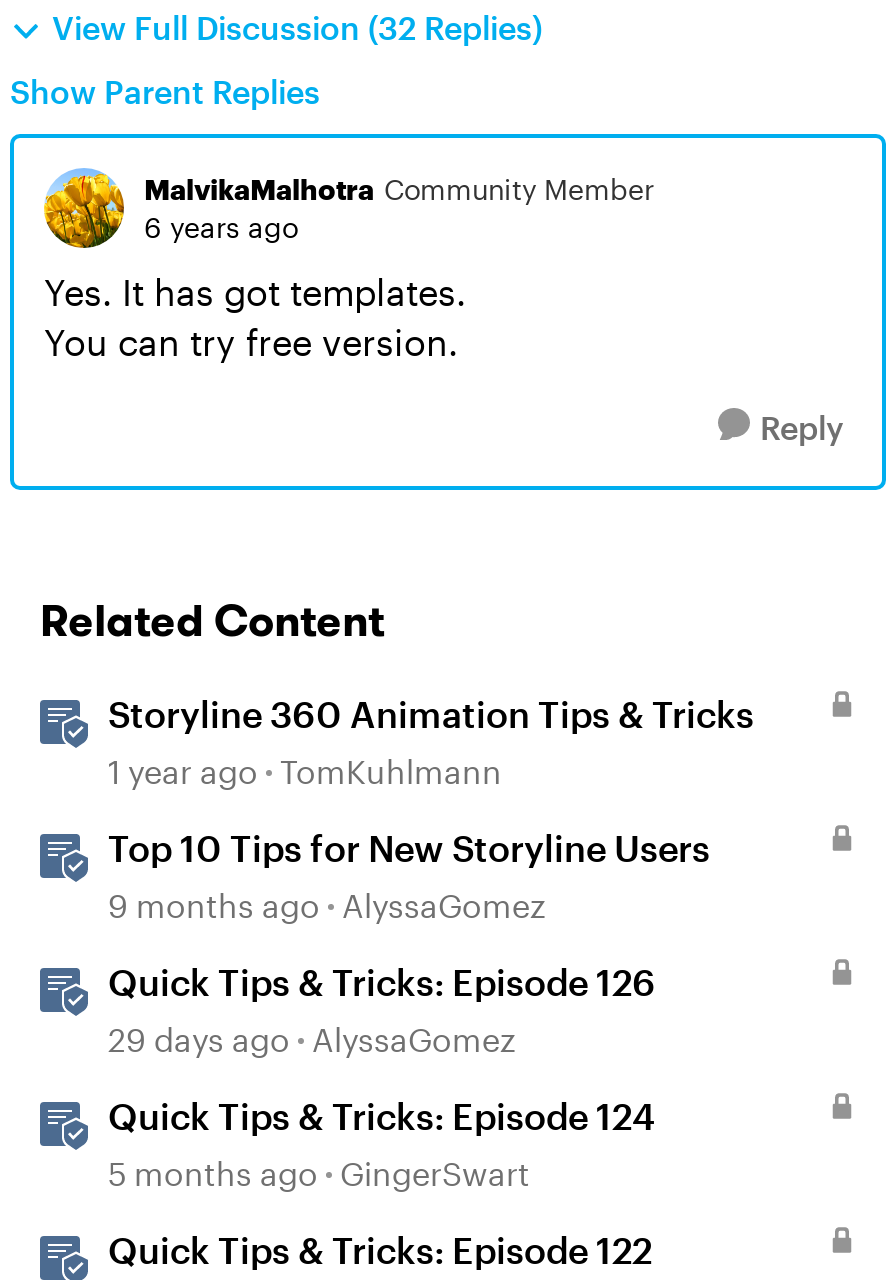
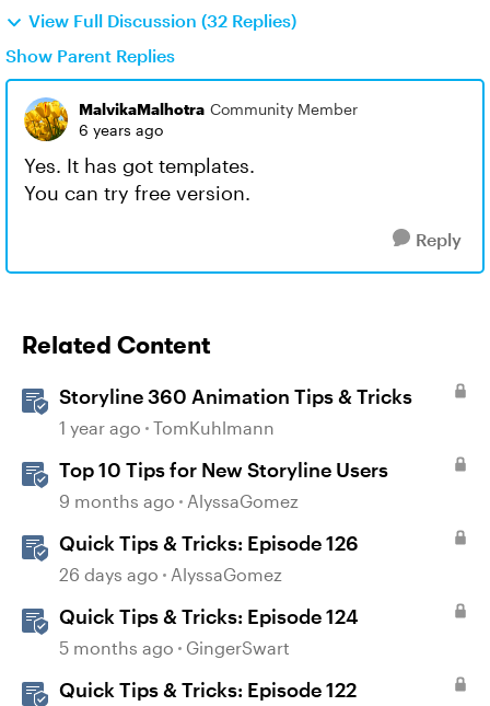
[108,1020,516,1058] 29 days ago AlyssaGomez -> [59,564,282,585] 26 days ago AlyssaGomez

